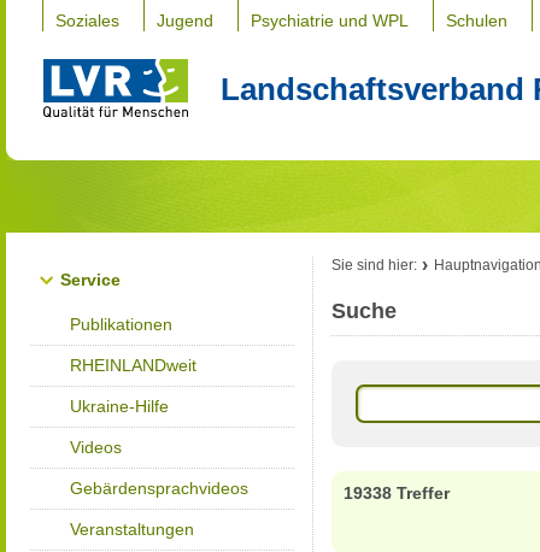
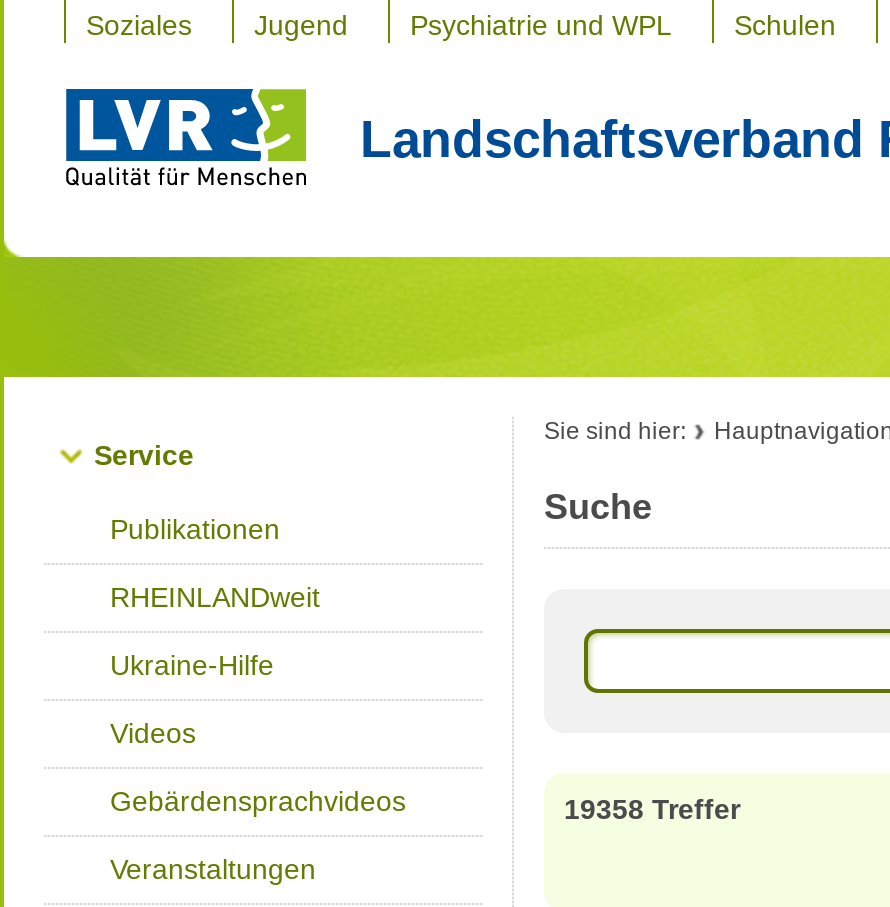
[344,483,450,503] 19338 Treffer -> [564,793,740,825] 19358 Treffer

